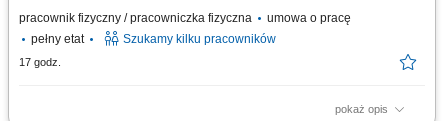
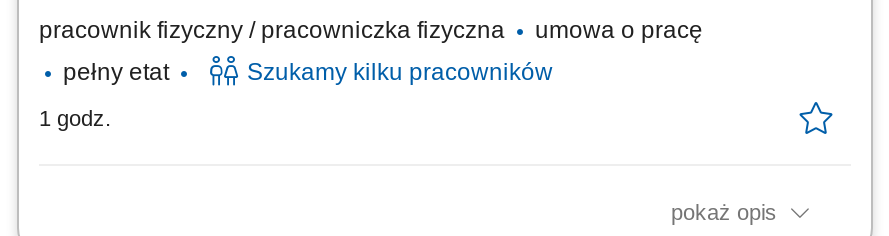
[19,56,61,68] 17 godz. -> [39,106,111,130] 1 godz.

